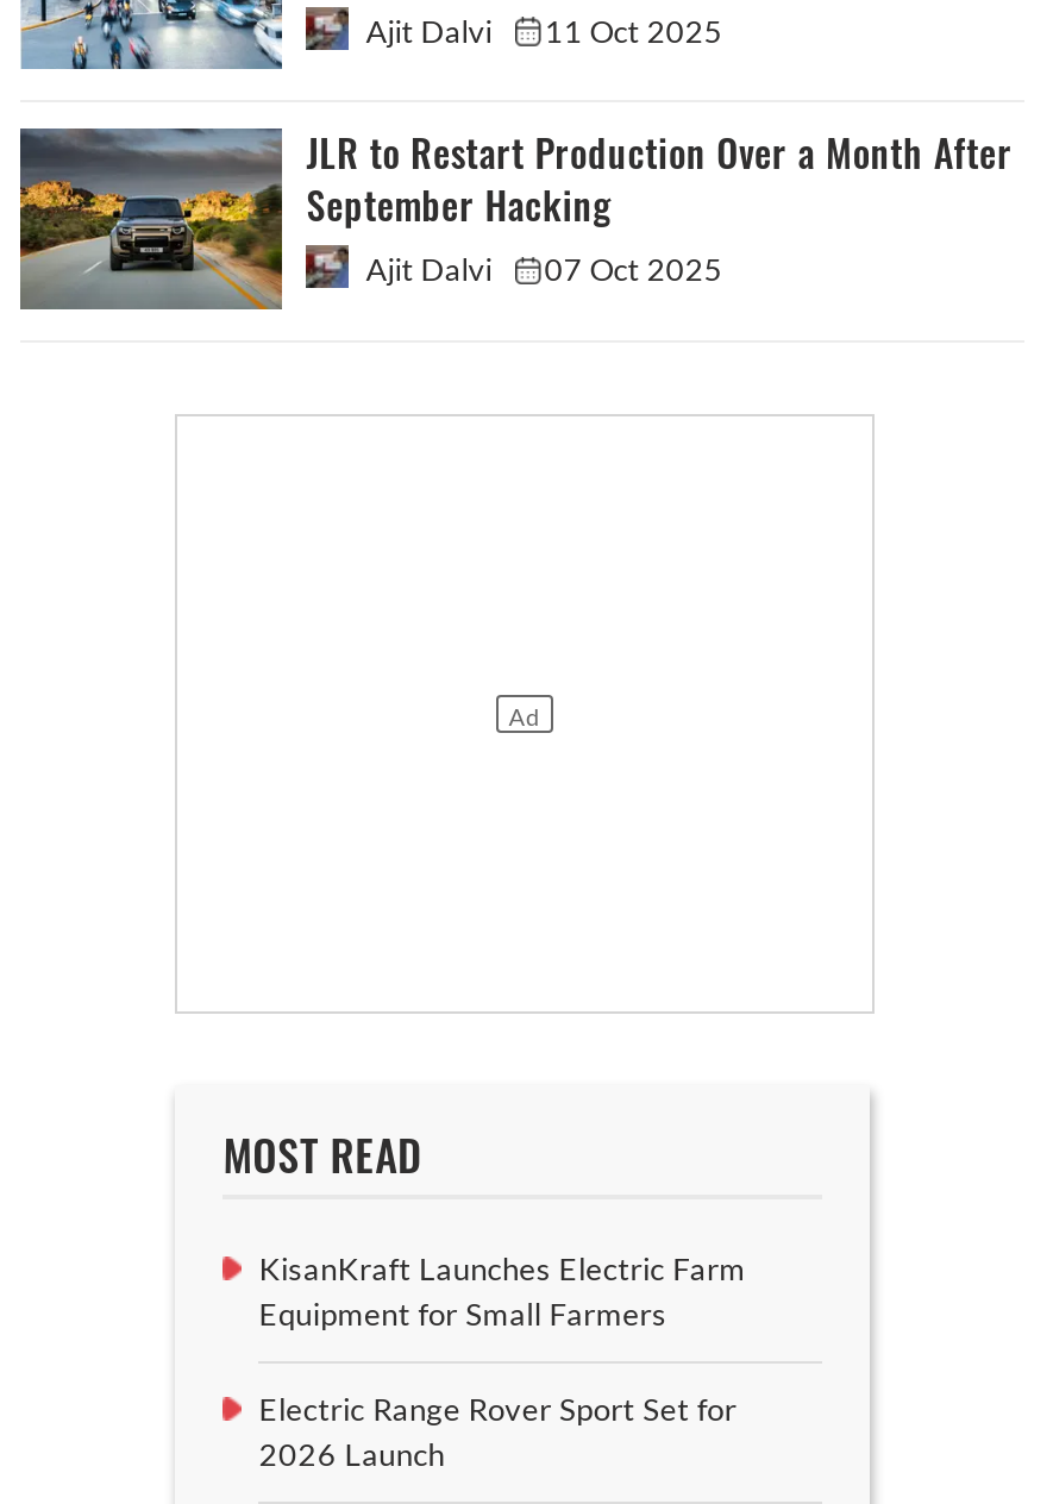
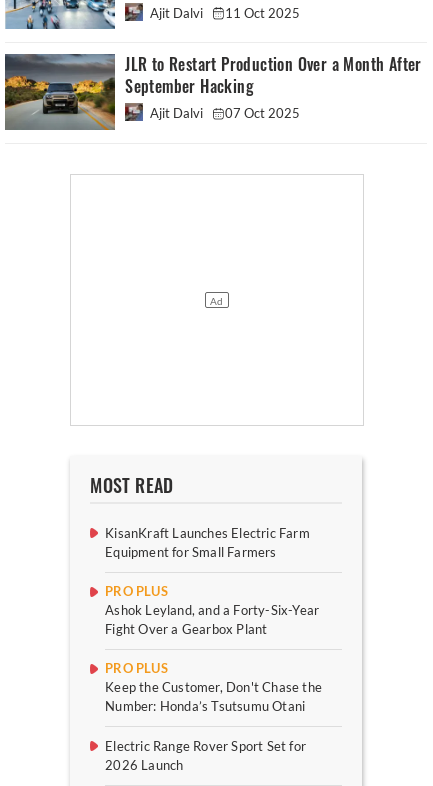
none -> [105,583,322,714] PRO PLUS | Ashok Leyland, and a Forty-Six-Year | Fight Over a Gearbox Plant | PRO PLUS | Keep the Customer, Don't Chase the | Number: Honda’s Tsutsumu Otani

